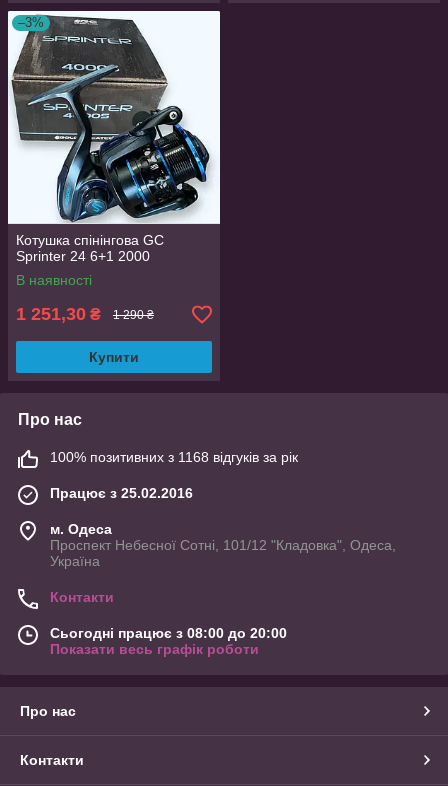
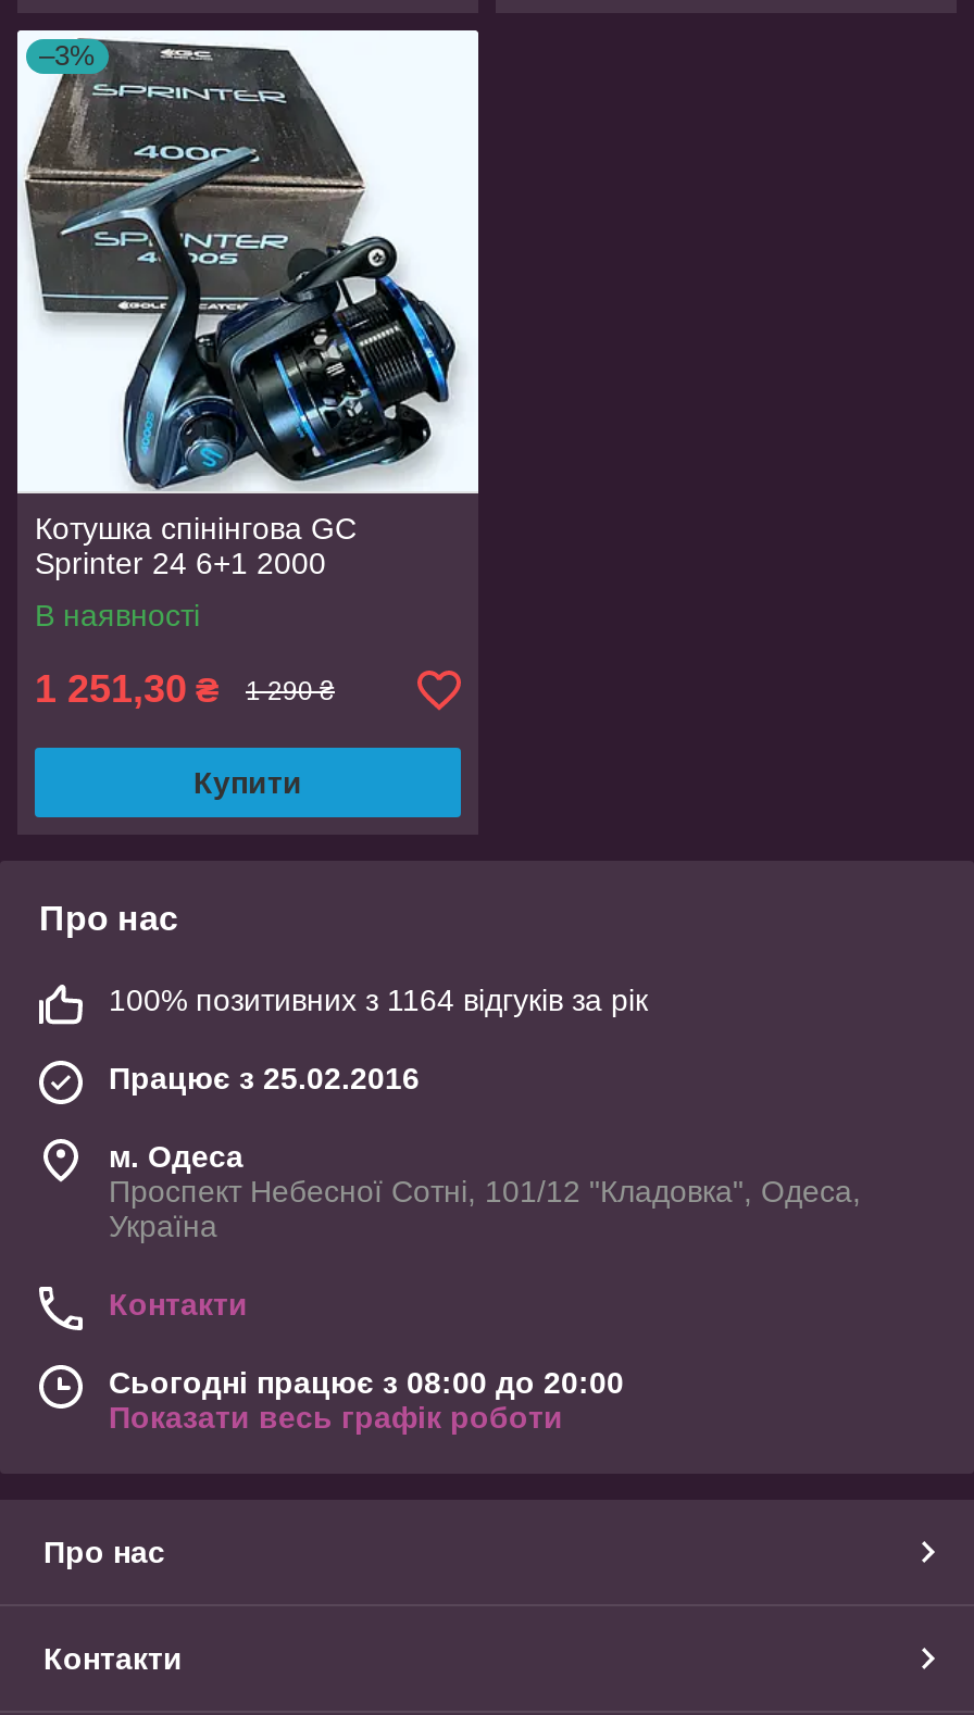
[50,449,298,465] 100% позитивних з 1168 відгуків за рік -> [109,984,648,1018] 100% позитивних з 1164 відгуків за рік

